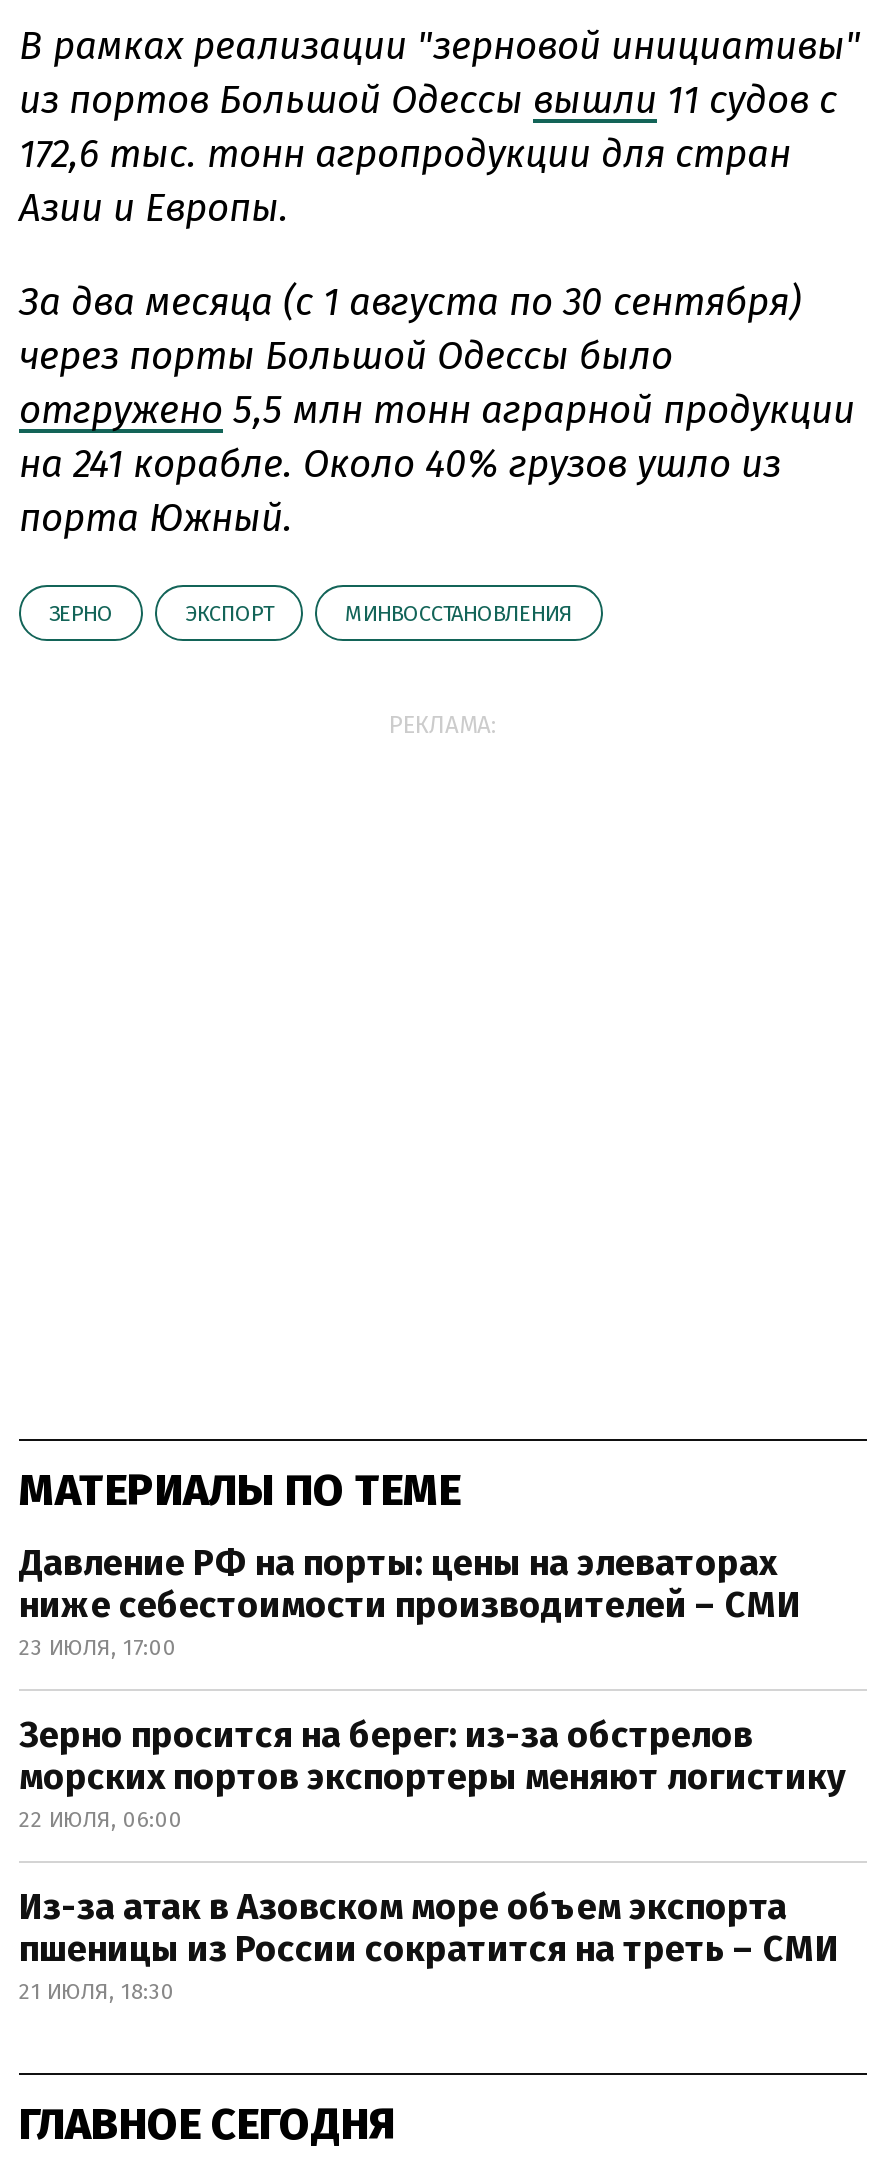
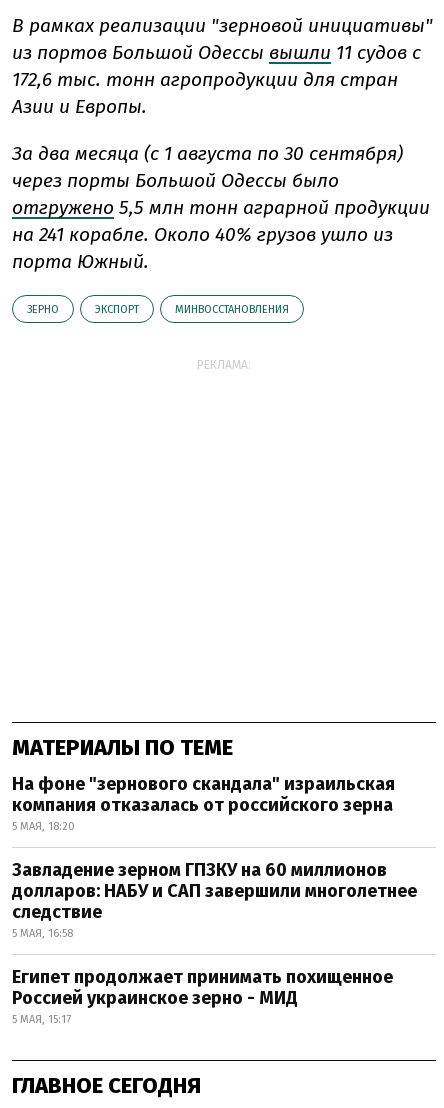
[19,1541,801,1661] Давление РФ на порты: цены на элеваторах | ниже себестоимости производителей – СМИ | 23 ИЮЛЯ, 17:00 -> [12,773,395,833] На фоне "зернового скандала" израильская | компания отказалась от российского зерна | 5 МАЯ, 18:20
[19,1713,845,1833] Зерно просится на берег: из-за обстрелов | морских портов экспортеры меняют логистику | 22 ИЮЛЯ, 06:00 -> [12,859,417,940] Завладение зерном ГПЗКУ на 60 миллионов | долларов: НАБУ и САП завершили многолетнее | следствие | 5 МАЯ, 16:58
[19,1885,839,2005] Из-за атак в Азовском море объем экспорта | пшеницы из России сократится на треть – СМИ | 21 ИЮЛЯ, 18:30 -> [12,966,393,1026] Египет продолжает принимать похищенное | Россией украинское зерно - МИД | 5 МАЯ, 15:17

